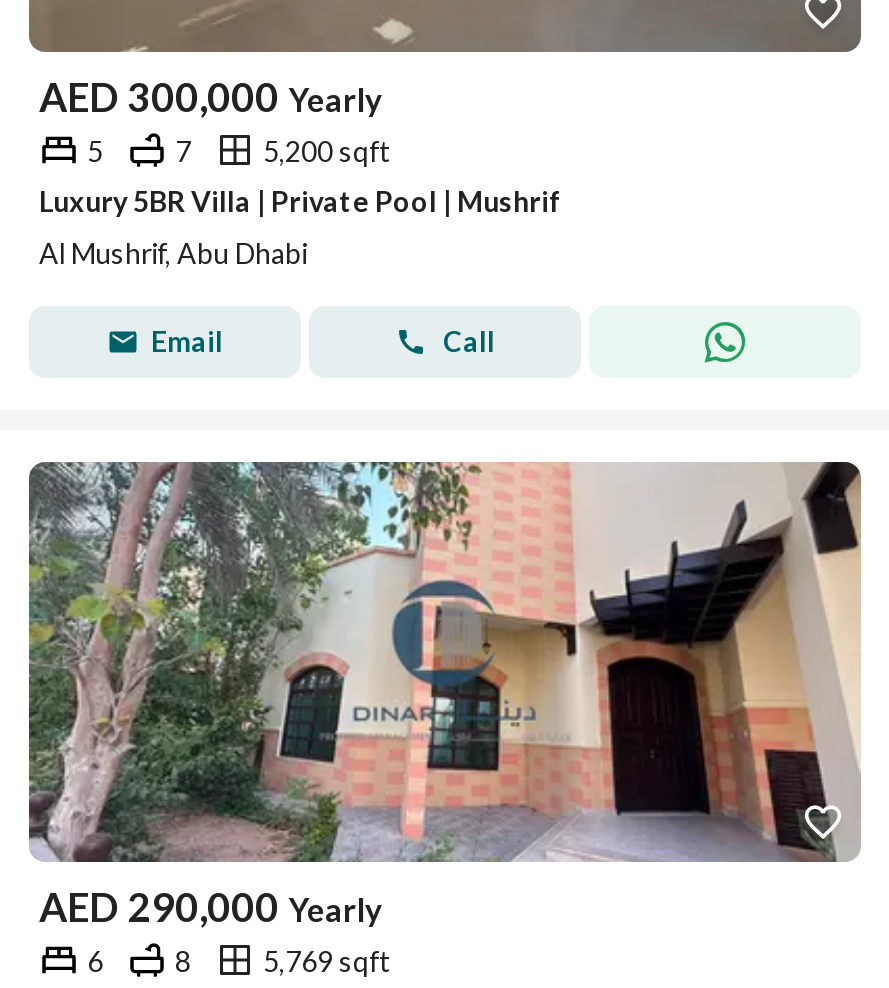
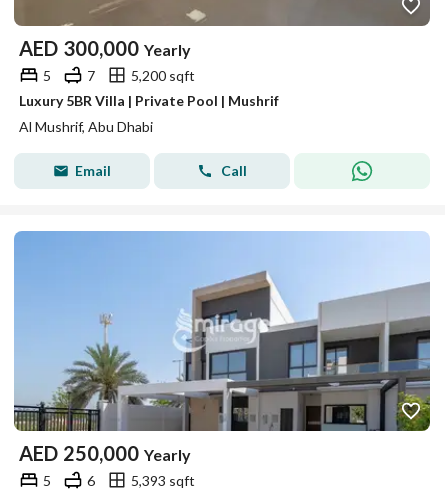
[27,460,863,930] [image] | AED 290,000 Yearly -> [13,230,431,488] [image] | AED 250,000 Yearly | 5
[175,943,391,977] 8 | 5,769 sqft -> [131,471,195,488] 5,393 sqft

